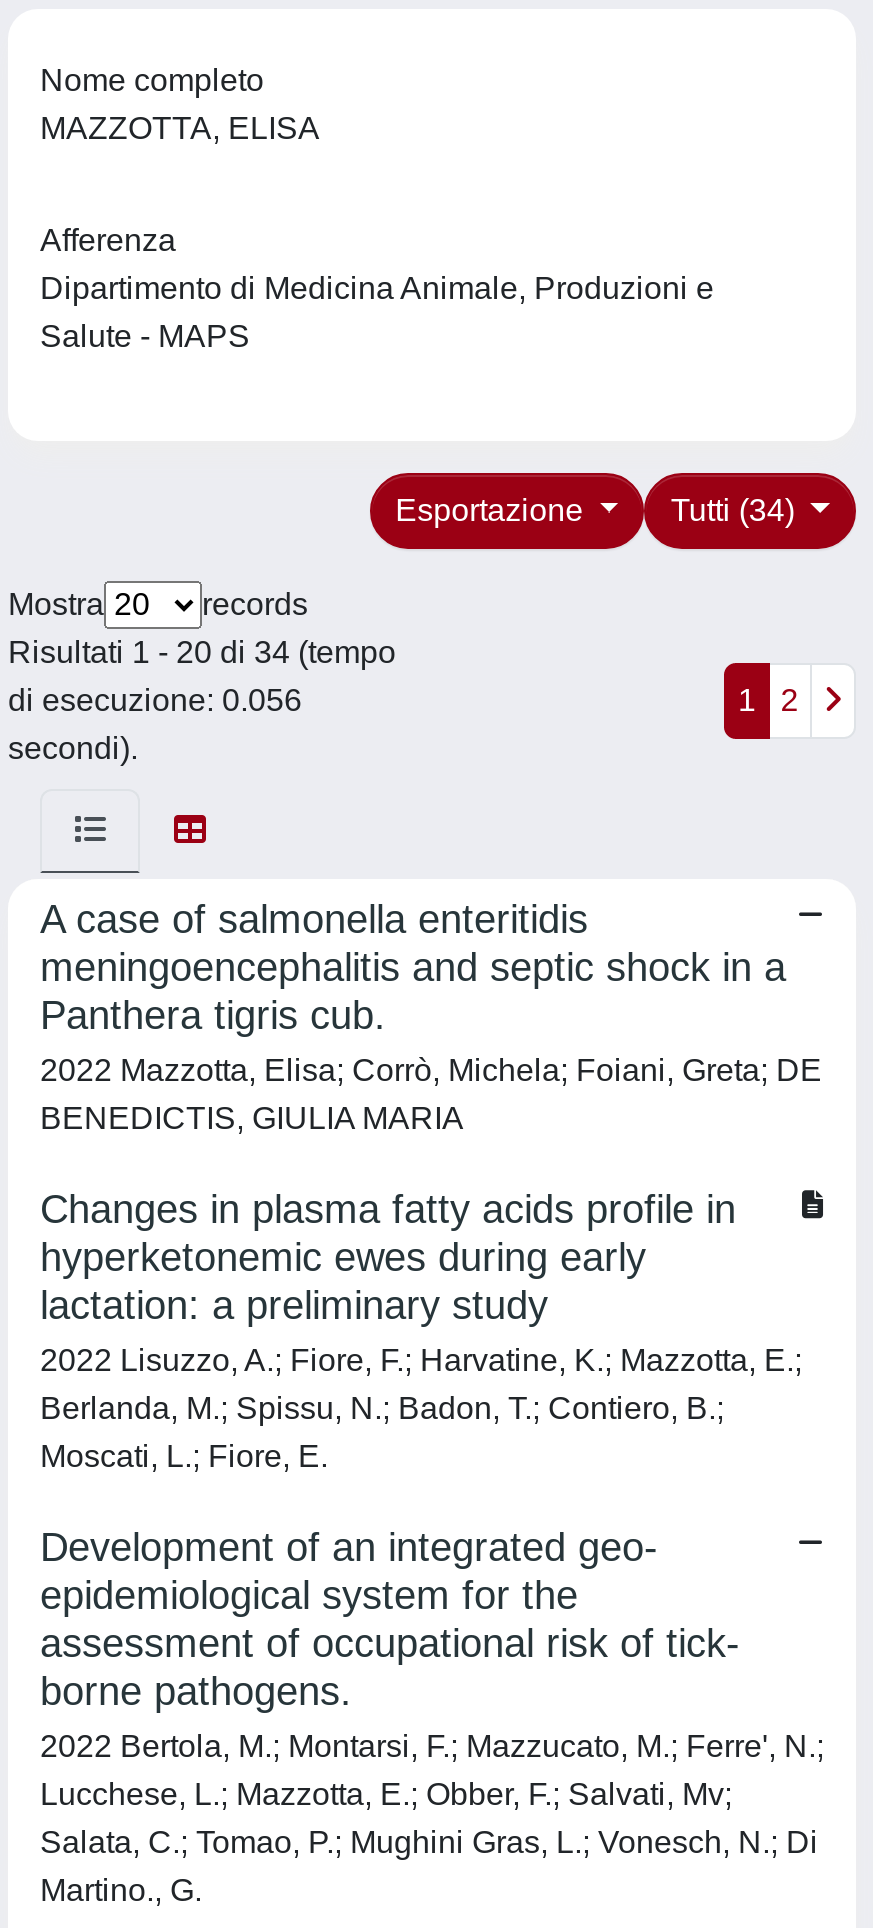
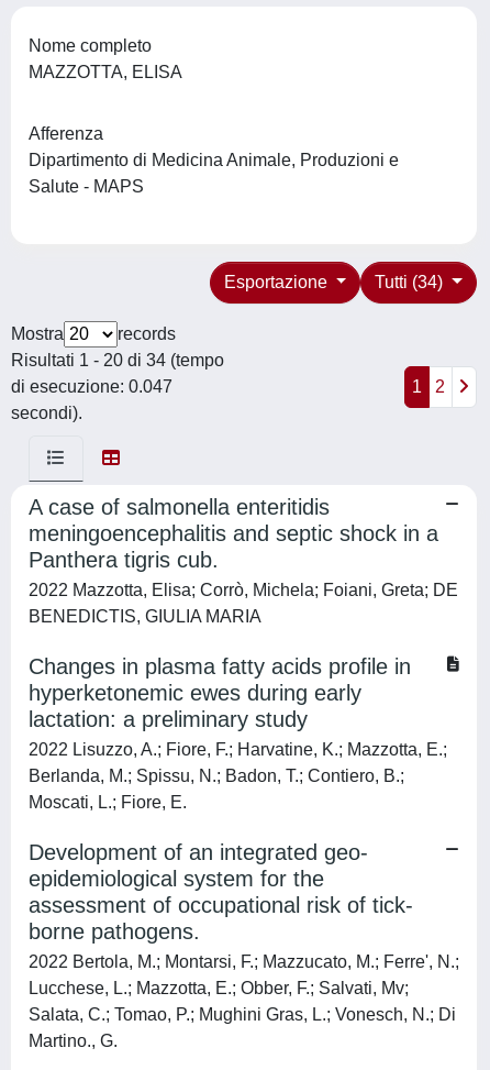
[8,683,302,717] di esecuzione: 0.056 -> [11,377,172,396] di esecuzione: 0.047

